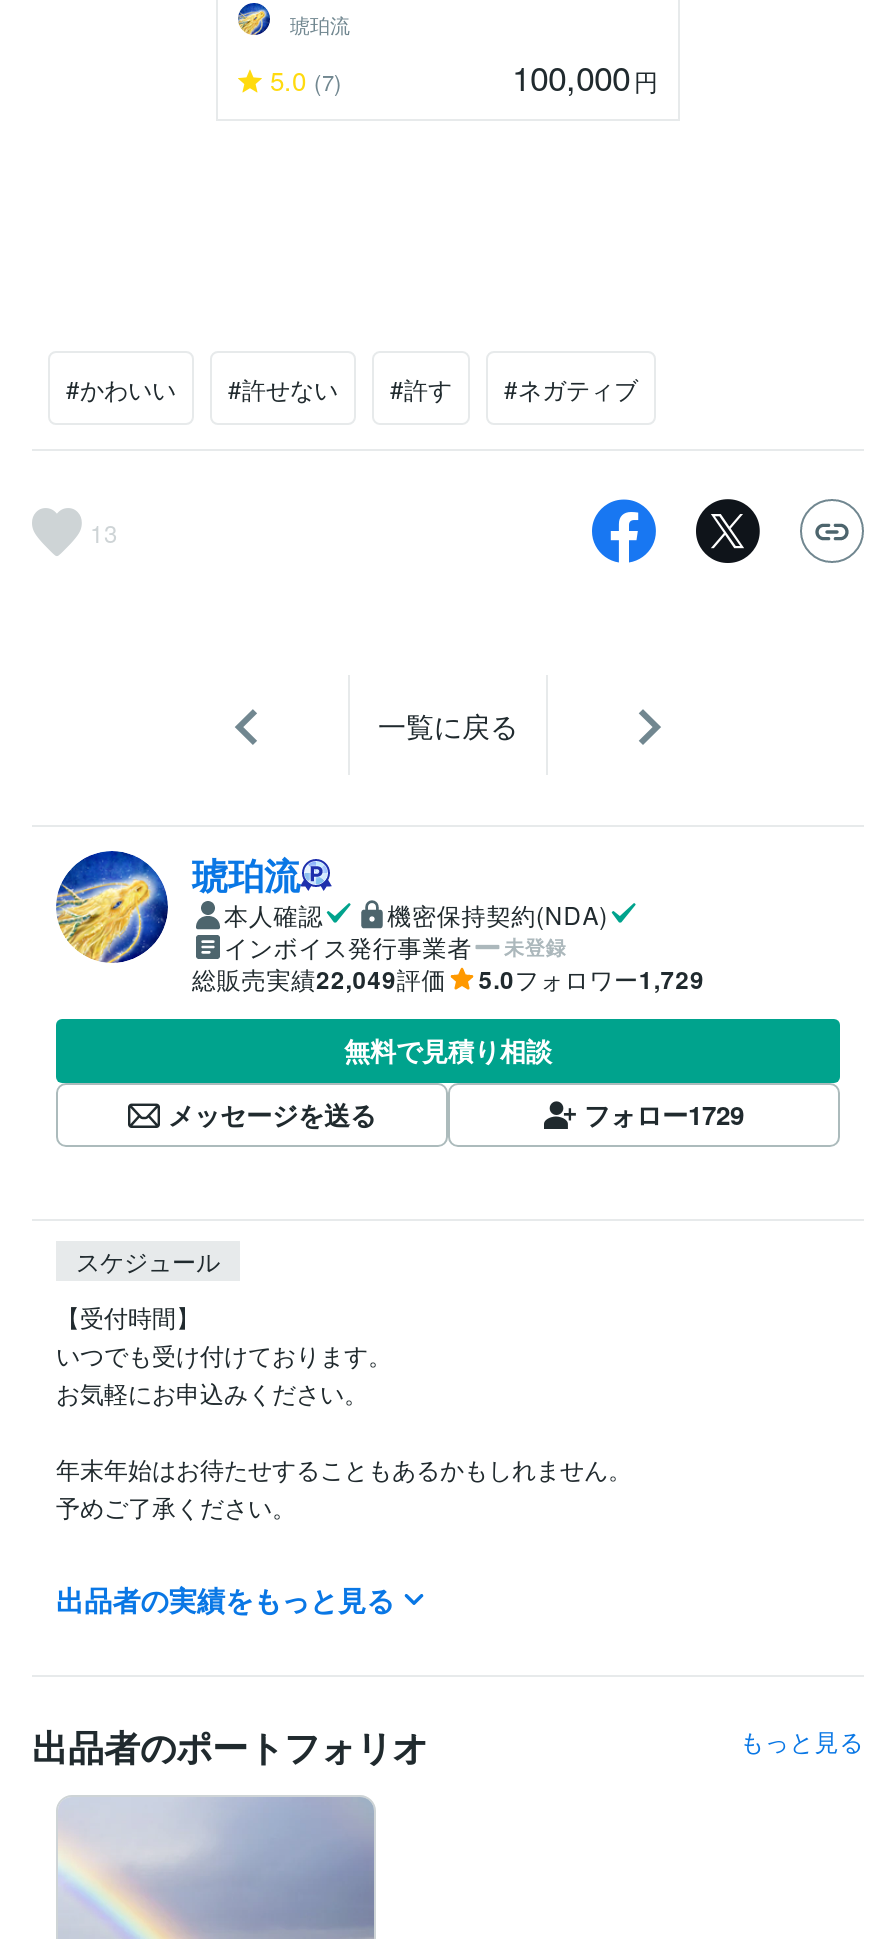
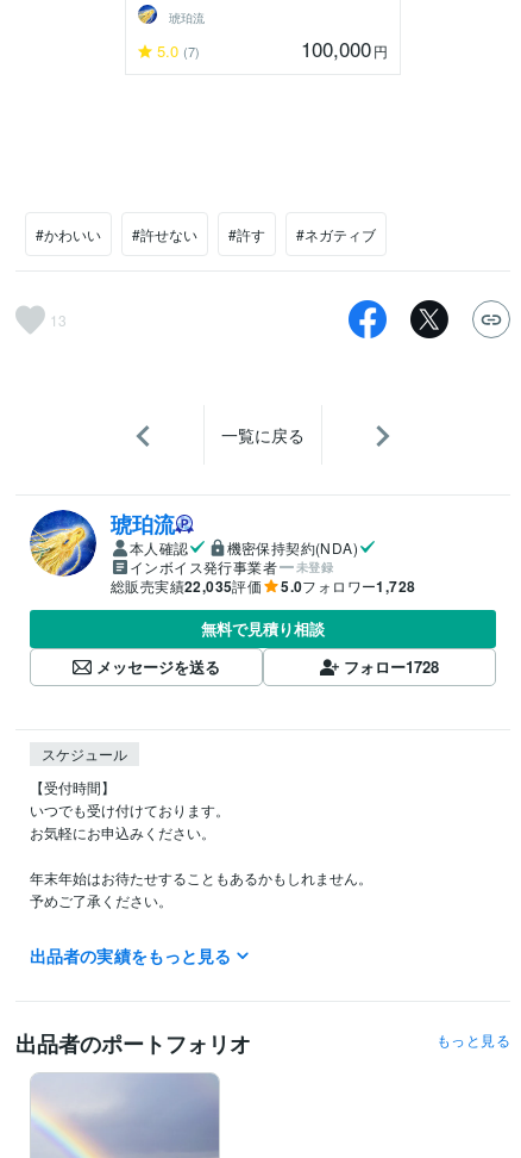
[192,960,446,996] 総販売実績22,049評価 -> [111,575,262,596] 総販売実績22,035評価
[478,960,705,996] 5.0フォロワー1,729 -> [281,575,416,596] 5.0フォロワー1,728
[584,1094,744,1132] フォロー1729 -> [344,655,439,677] フォロー1728

